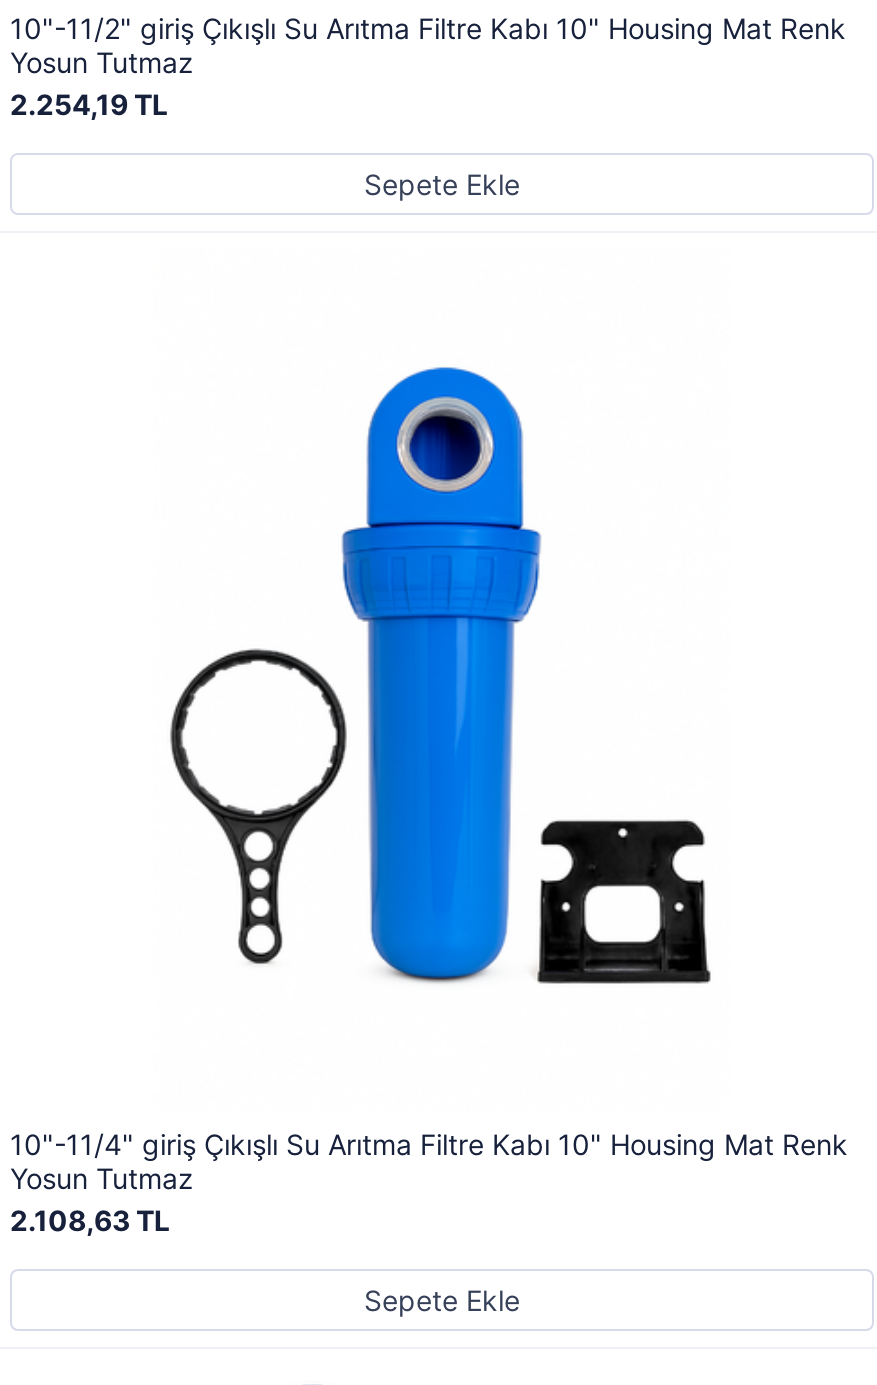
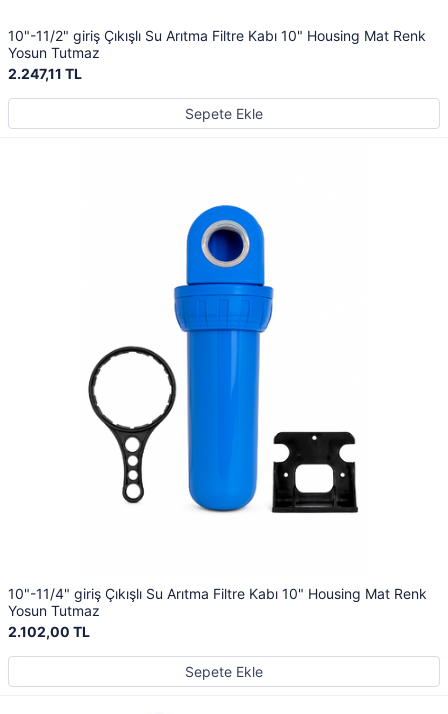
[10,87,168,121] 2.254,19 TL -> [8,65,82,82] 2.247,11 TL
[10,1203,170,1237] 2.108,63 TL -> [8,623,90,640] 2.102,00 TL

